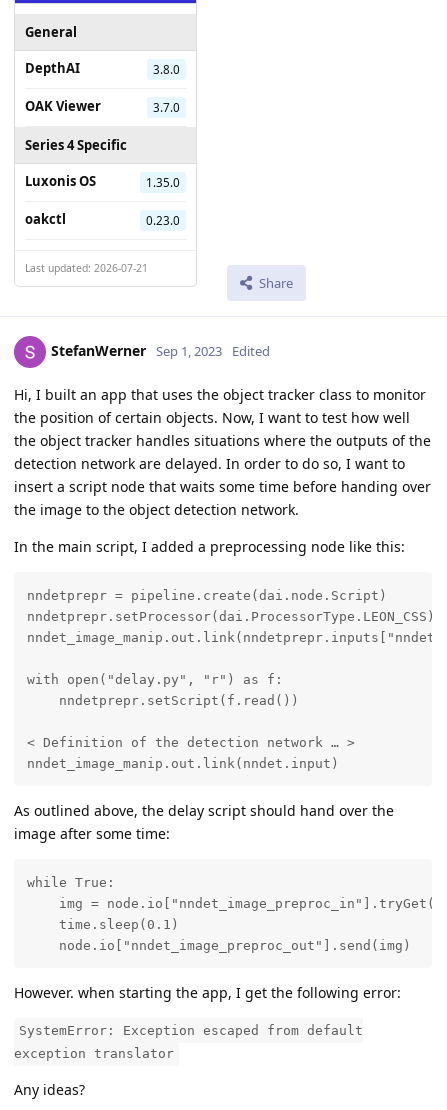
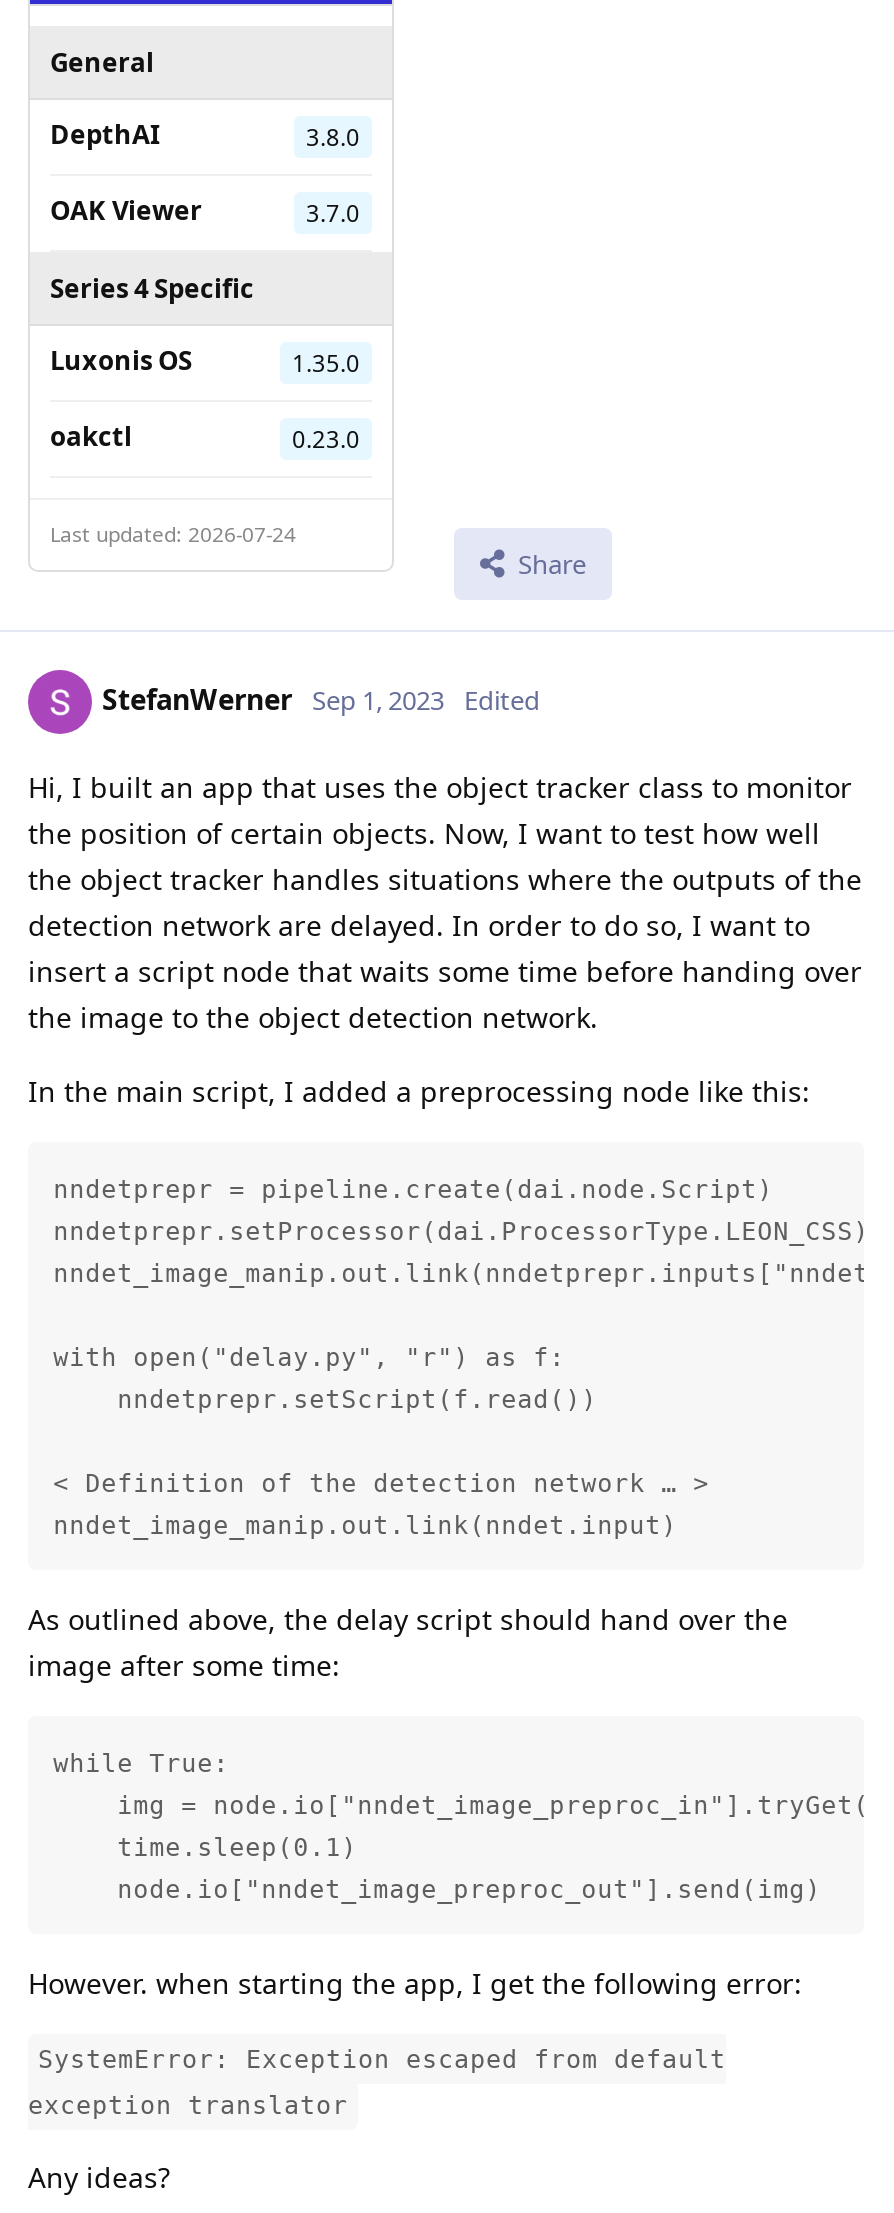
[25,261,148,275] Last updated: 2026-07-21 -> [50,520,296,548] Last updated: 2026-07-24

